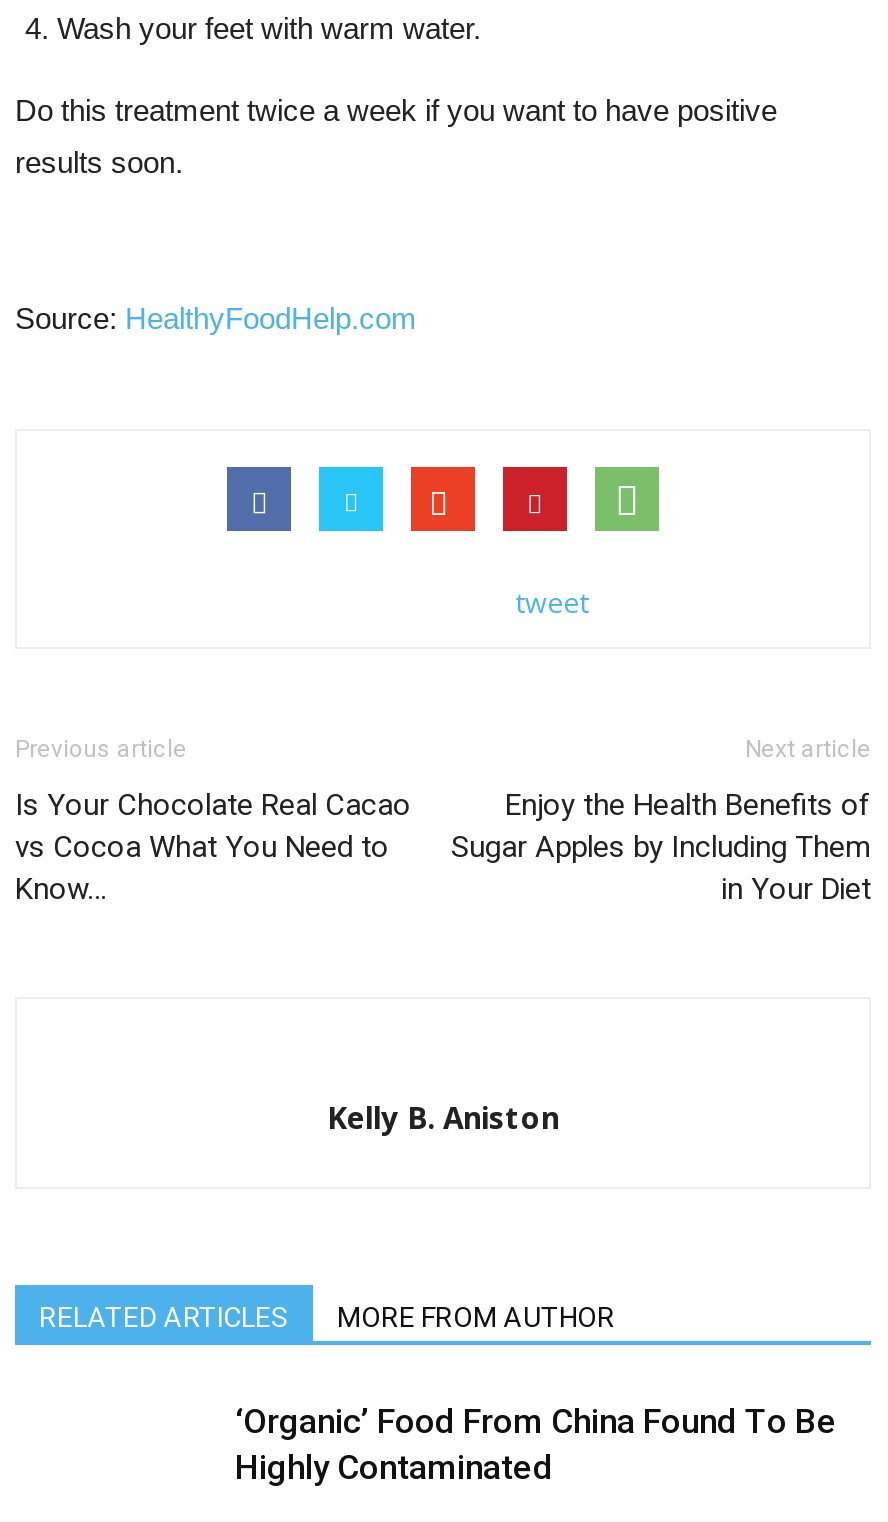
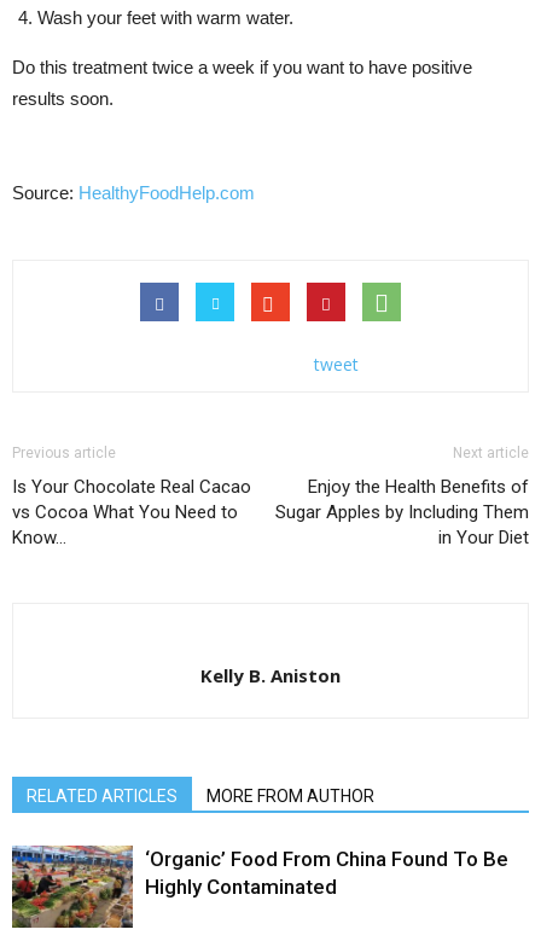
none -> [11,844,134,929] [image]

